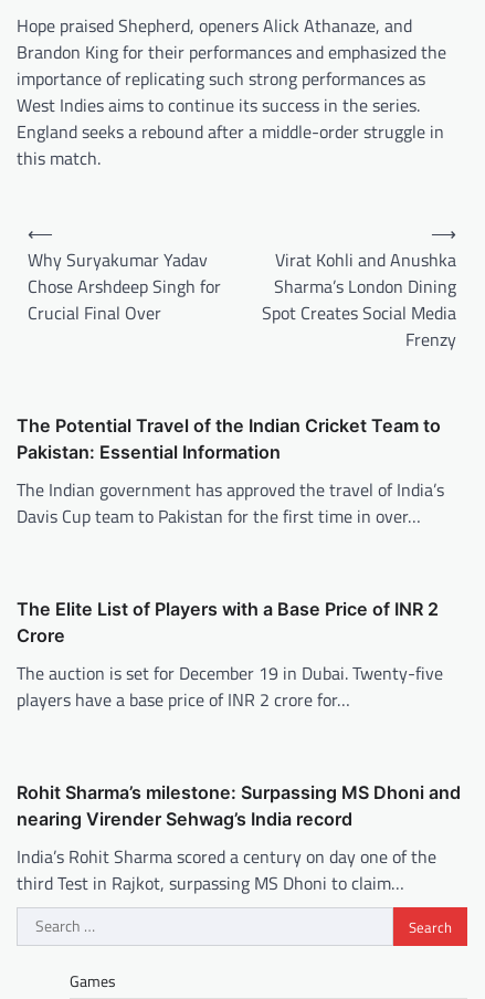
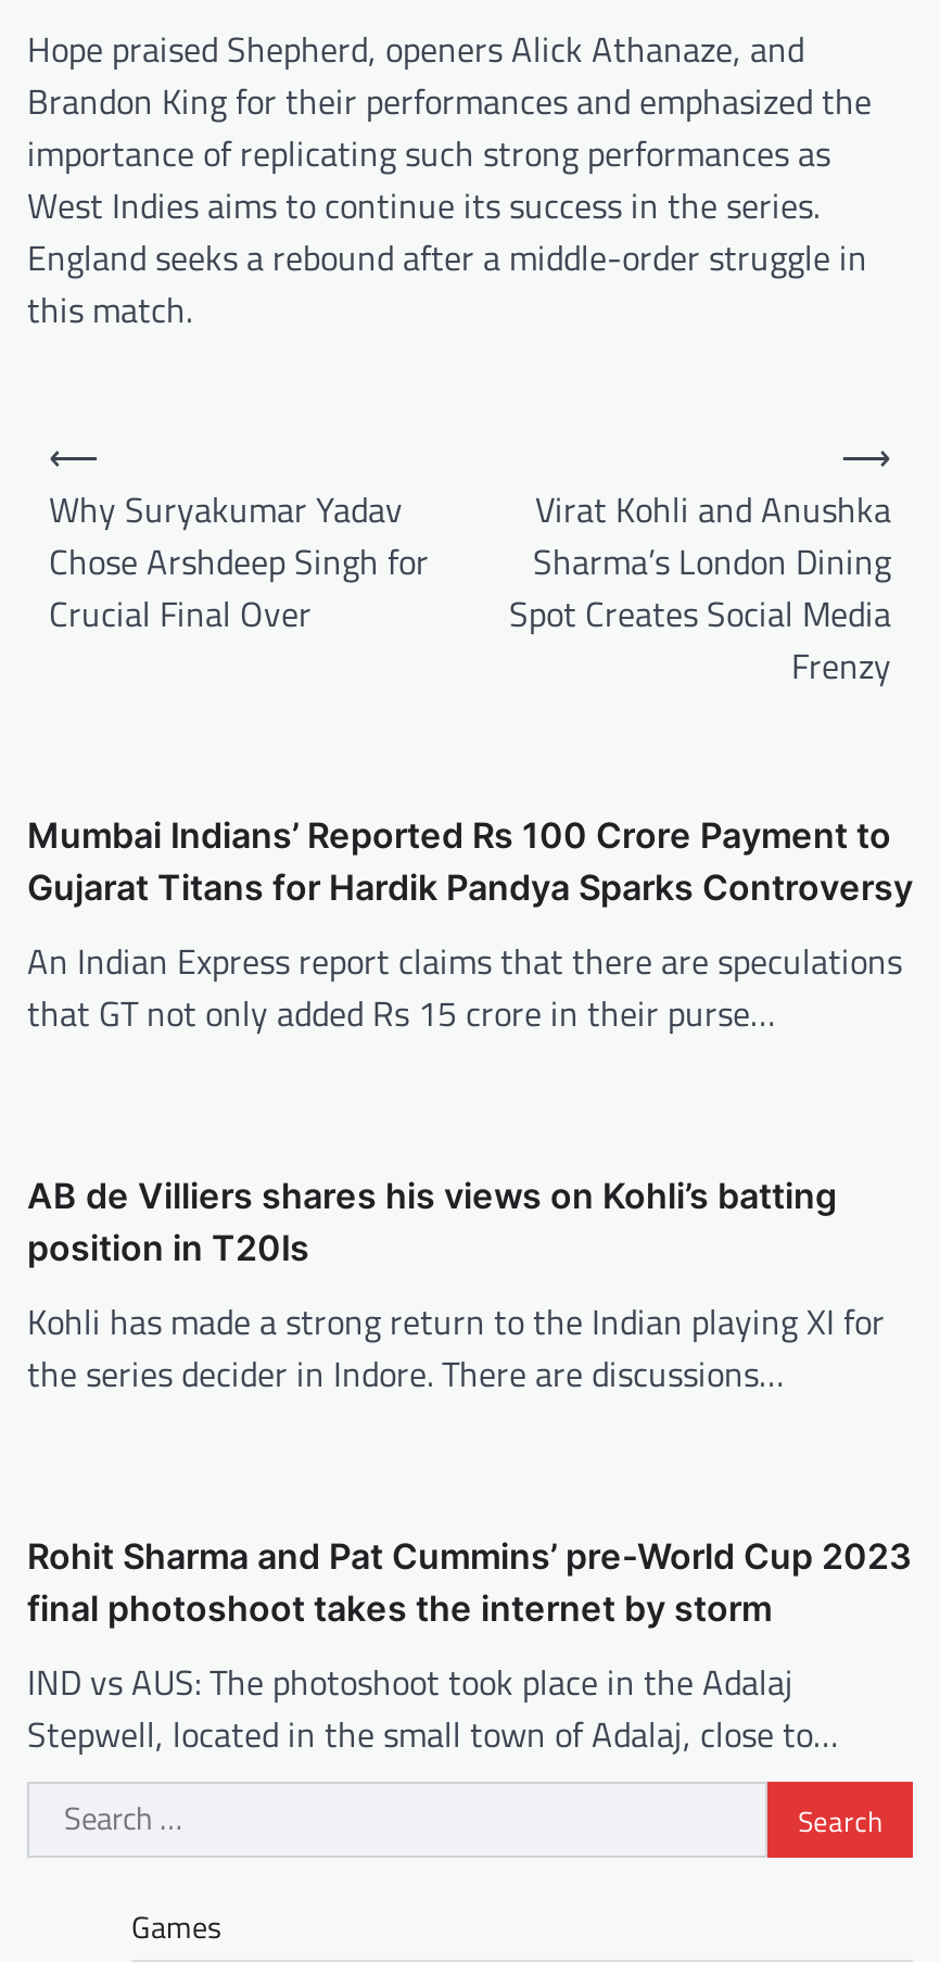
[17,415,441,464] The Potential Travel of the Indian Cricket Team to | Pakistan: Essential Information -> [27,814,913,910] Mumbai Indians’ Reported Rs 100 Crore Payment to | Gujarat Titans for Hardik Pandya Sparks Controversy
[17,477,444,530] The Indian government has approved the travel of India’s | Davis Cup team to Pakistan for the first time in over… -> [27,936,902,1040] An Indian Express report claims that there are speculations | that GT not only added Rs 15 crore in their purse…
[17,598,439,647] The Elite List of Players with a Base Price of INR 2 | Crore -> [27,1175,837,1270] AB de Villiers shares his views on Kohli’s batting | position in T20Is
[17,660,443,713] The auction is set for December 19 in Dubai. Twenty-five | players have a base price of INR 2 crore for… -> [27,1296,885,1401] Kohli has made a strong return to the Indian playing XI for | the series decider in Indore. There are discussions…
[17,782,461,830] Rohit Sharma’s milestone: Surpassing MS Dhoni and | nearing Virender Sehwag’s India record -> [27,1535,911,1631] Rohit Sharma and Pat Cummins’ pre-World Cup 2023 | final photoshoot takes the internet by storm
[17,844,436,897] India’s Rohit Sharma scored a century on day one of the | third Test in Rajkot, surpassing MS Dhoni to claim… -> [27,1657,839,1761] IND vs AUS: The photoshoot took place in the Adalaj | Stepwell, located in the small town of Adalaj, close to…

